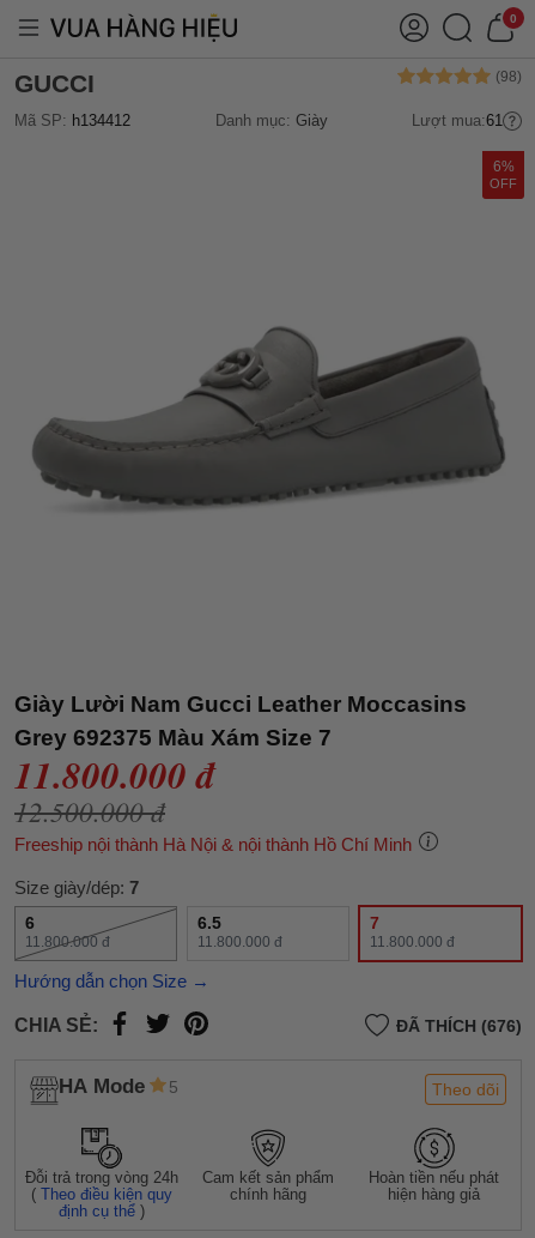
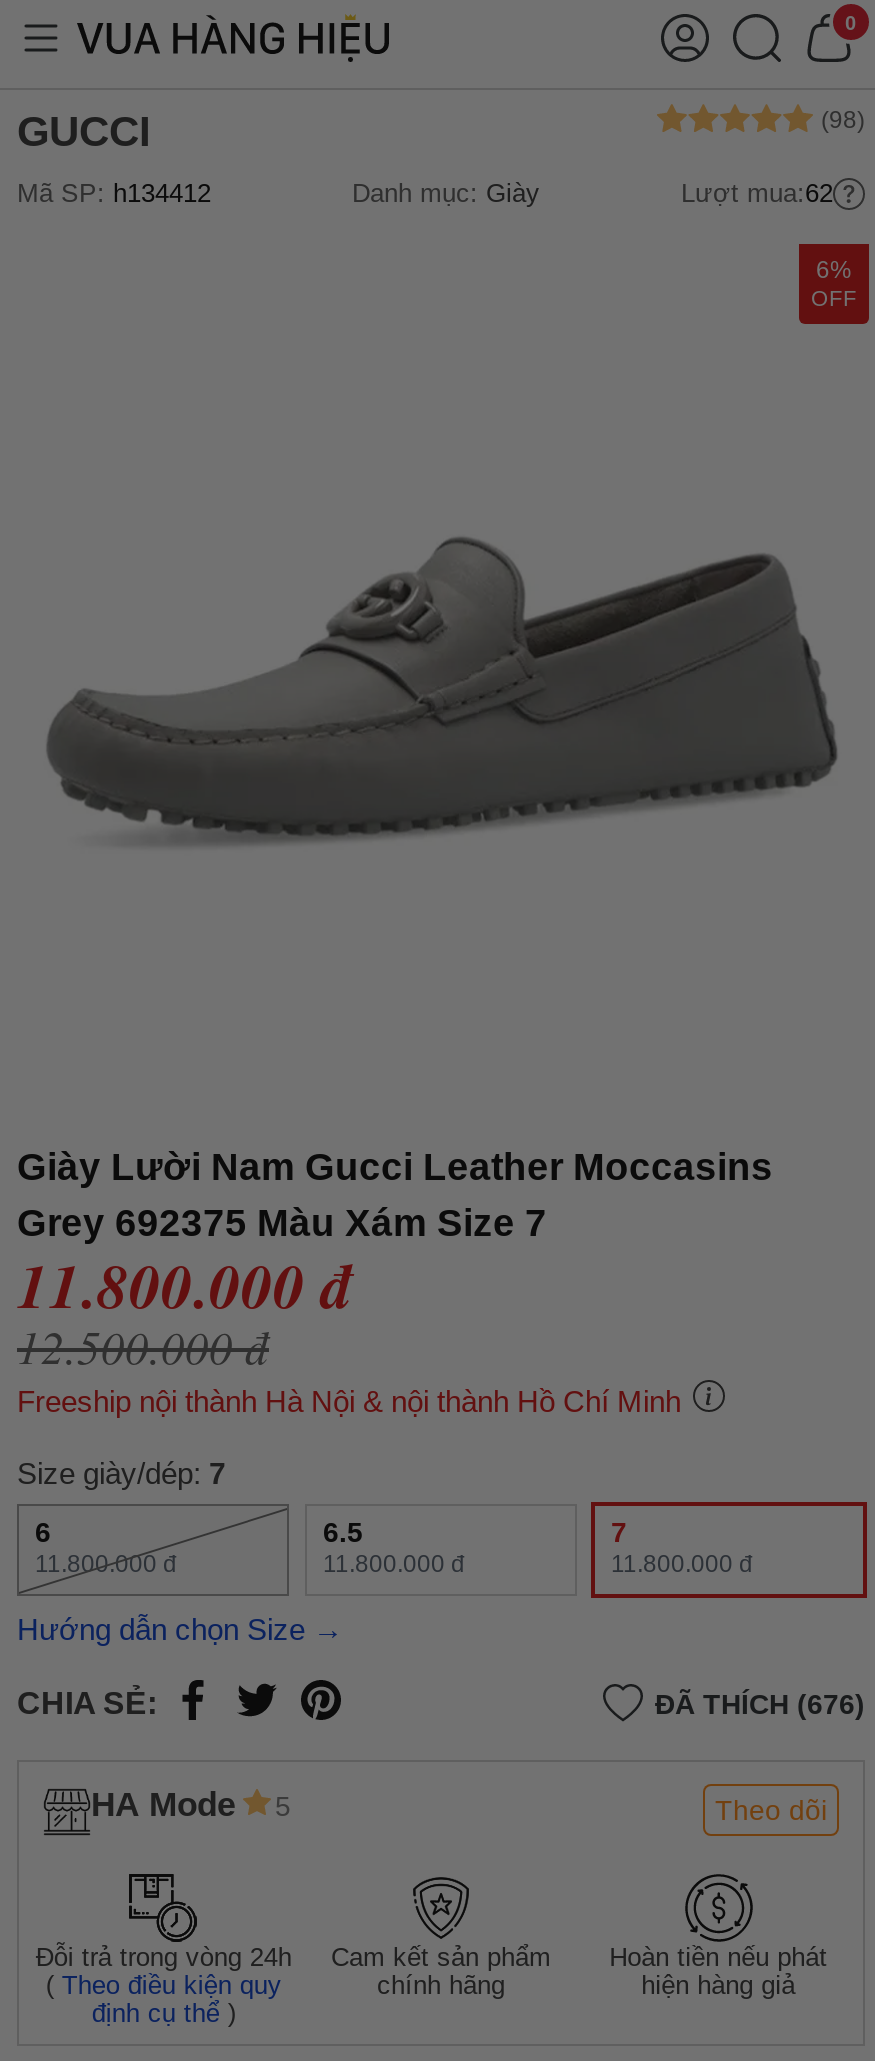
[412,111,503,129] Lượt mua:61 -> [681,178,833,208] Lượt mua:62

